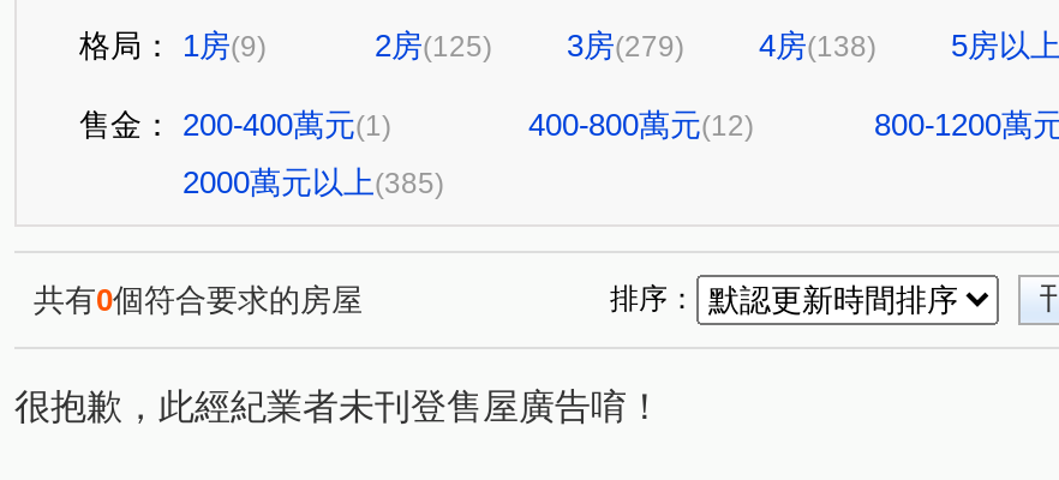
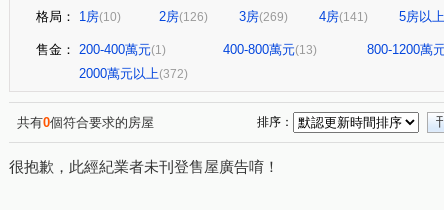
[79,28,267,64] 格局： 1房(9) -> [36,9,121,24] 格局： 1房(10)
[375,28,492,64] 2房(125) -> [159,9,208,24] 2房(126)
[567,28,684,64] 3房(279) -> [239,9,288,24] 3房(269)
[759,28,876,64] 4房(138) -> [319,9,368,24] 4房(141)
[528,107,754,143] 400-800萬元(12) -> [223,42,317,57] 400-800萬元(13)
[183,164,444,200] 2000萬元以上(385) -> [79,66,188,81] 2000萬元以上(372)

